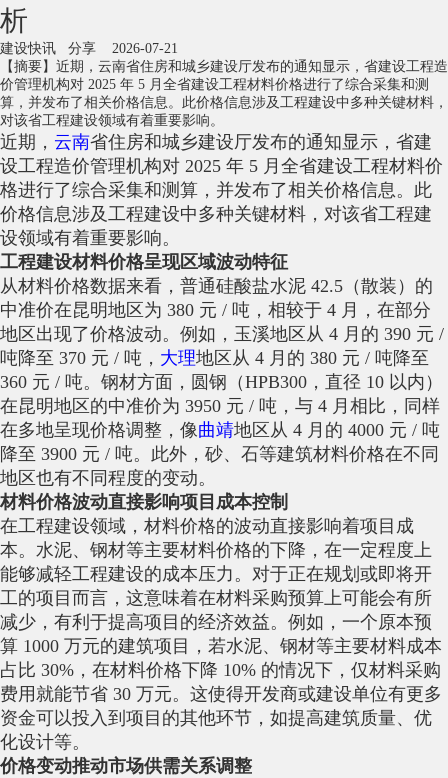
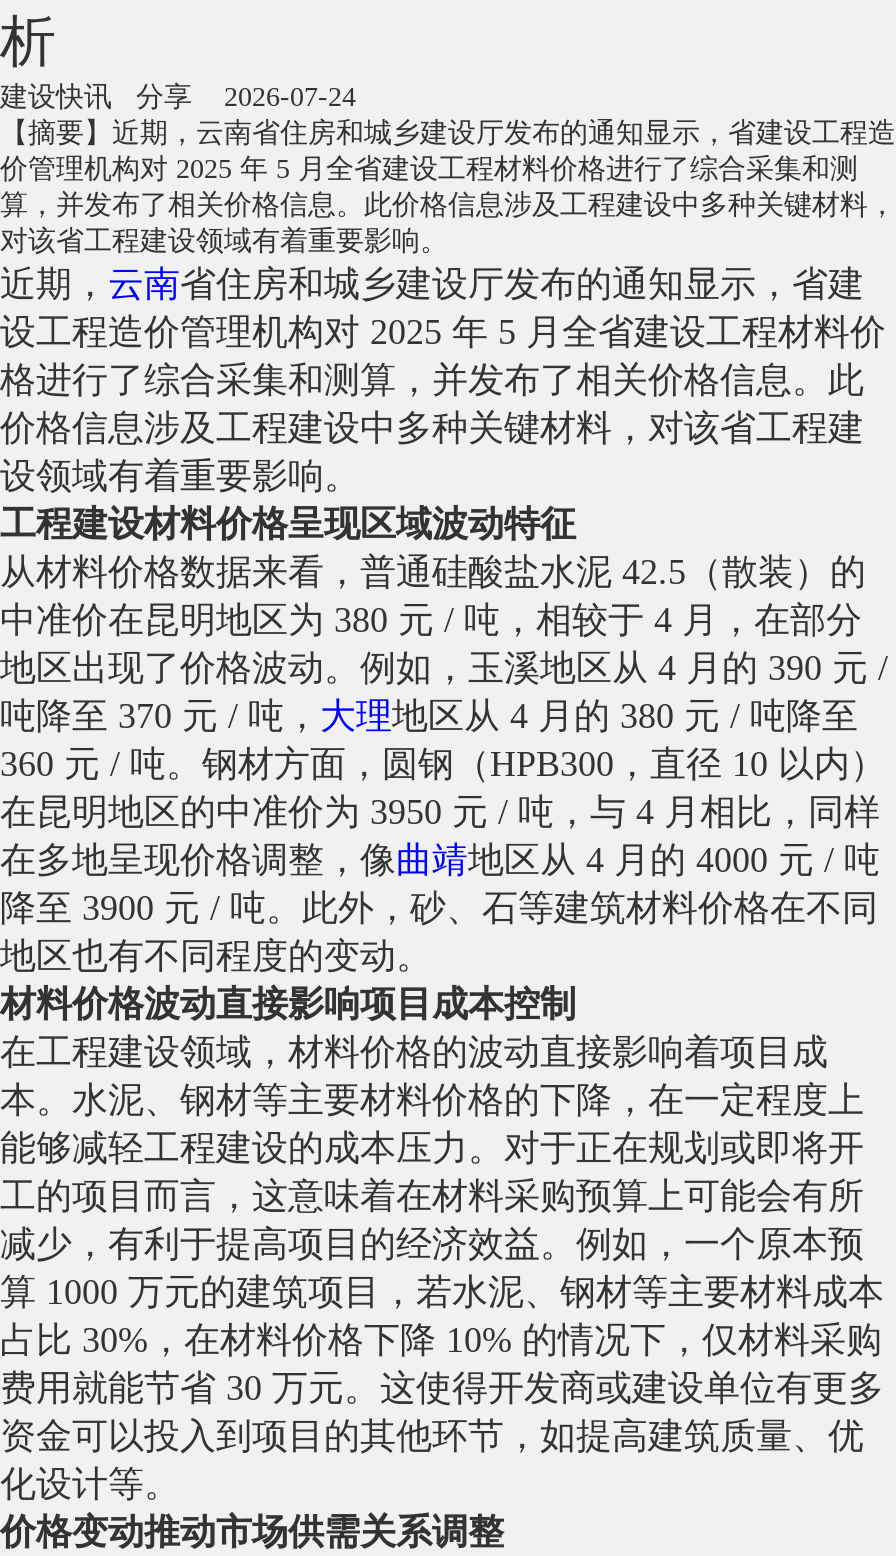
[0,41,178,56] 建设快讯 分享2026-07-21 -> [0,82,356,112] 建设快讯 分享2026-07-24

